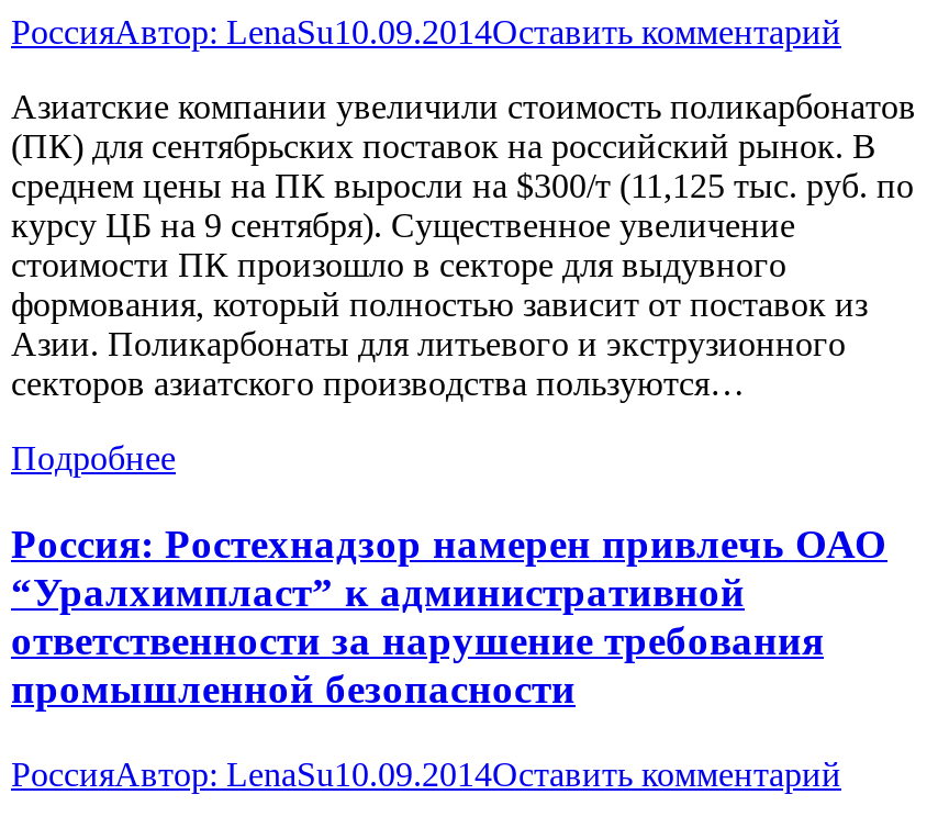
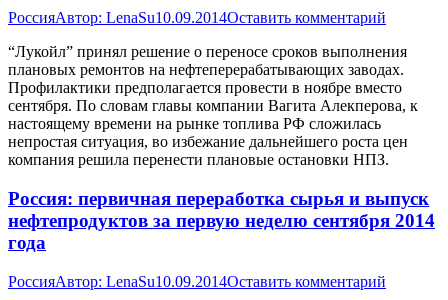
[11,89,916,712] Азиатские компании увеличили стоимость поликарбонатов | (ПК) для сентябрьских поставок на российский рынок. В | среднем цены на ПК выросли на $300/т (11,125 тыс. руб. по | курсу ЦБ на 9 сентября). Существенное увеличение | стоимости ПК произошло в секторе для выдувного | формования, который полностью зависит от поставок из | Азии. Поликарбонаты для литьевого и экструзионного | секторов азиатского производства пользуются… | Подробнее | Россия: Ростехнадзор намерен привлечь ОАО | “Уралхимпласт” к административной | ответственности за нарушение требования | промышленной безопасности -> [8,43,435,253] “Лукойл” принял решение о переносе сроков выполнения | плановых ремонтов на нефтеперерабатывающих заводах. | Профилактики предполагается провести в ноябре вместо | сентября. По словам главы компании Вагита Алекперова, к | настоящему времени на рынке топлива РФ сложилась | непростая ситуация, во избежание дальнейшего роста цен | компания решила перенести плановые остановки НПЗ. | Россия: первичная переработка сырья и выпуск | нефтепродуктов за первую неделю сентября 2014 | года

